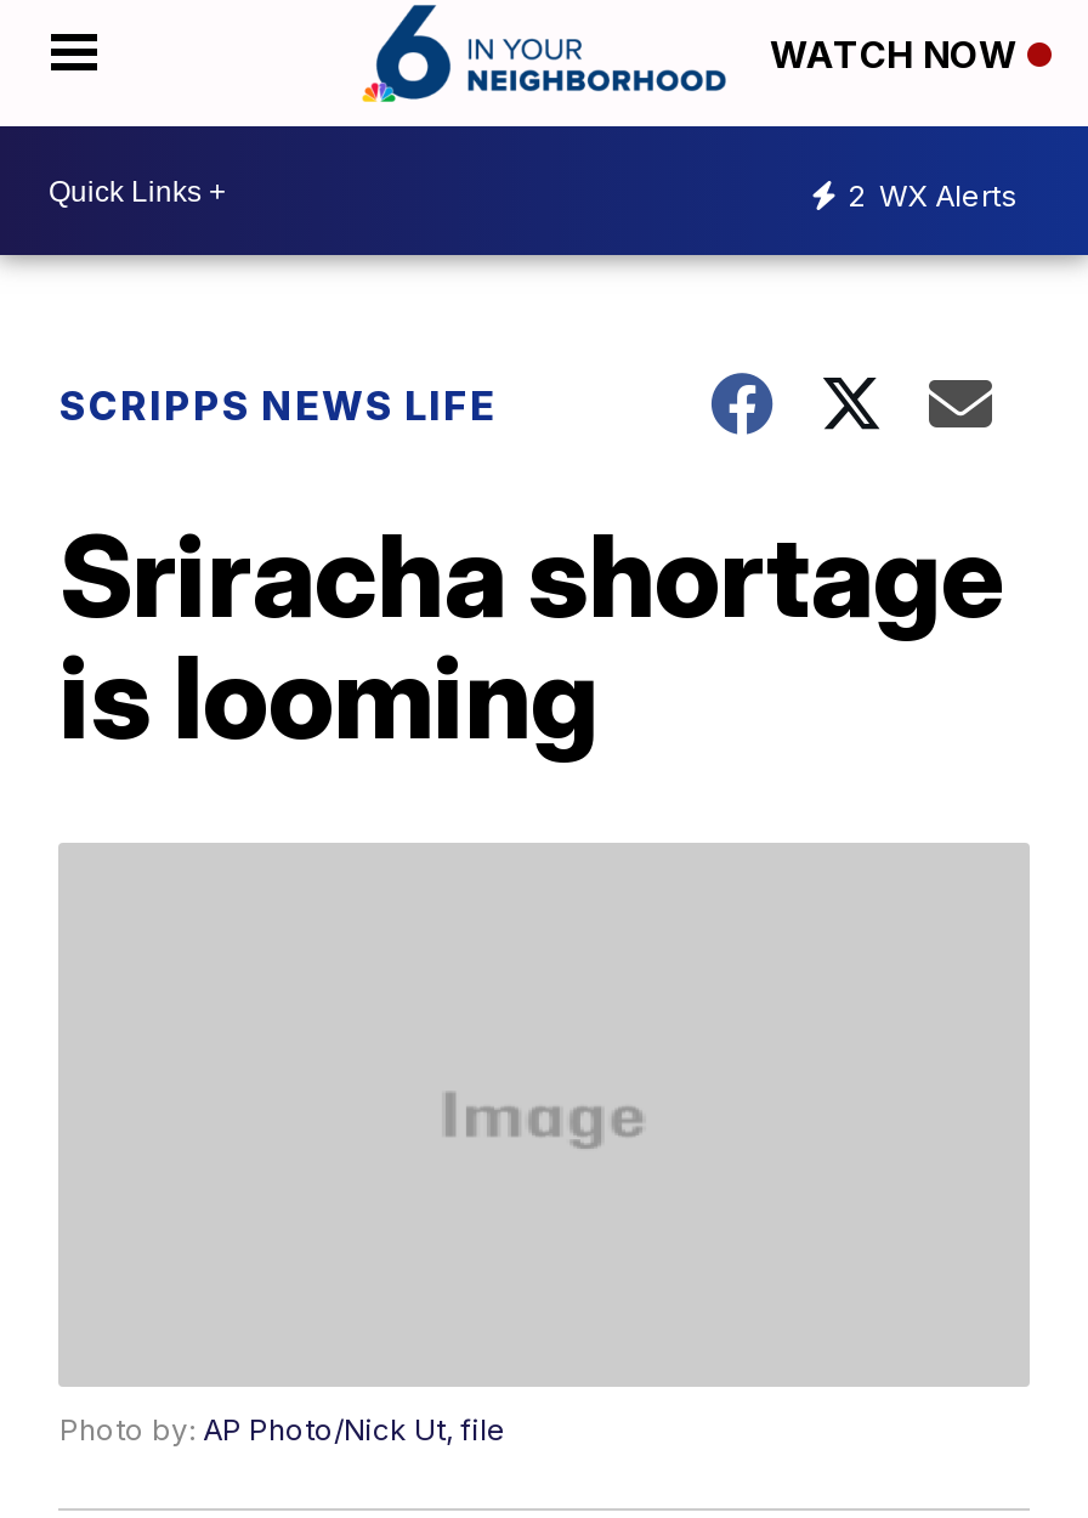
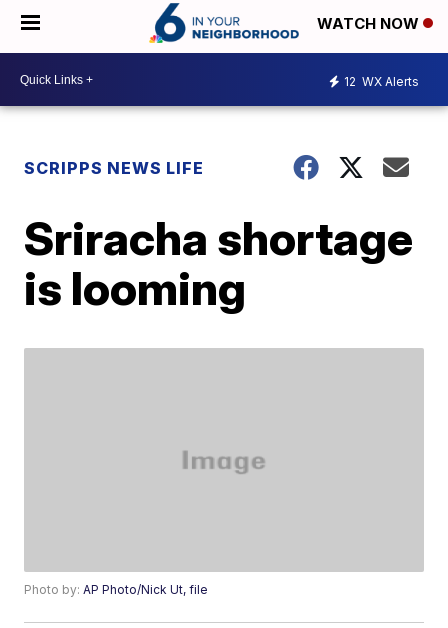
[848,176,1018,213] 2 WX Alerts -> [344,73,419,88] 12 WX Alerts

